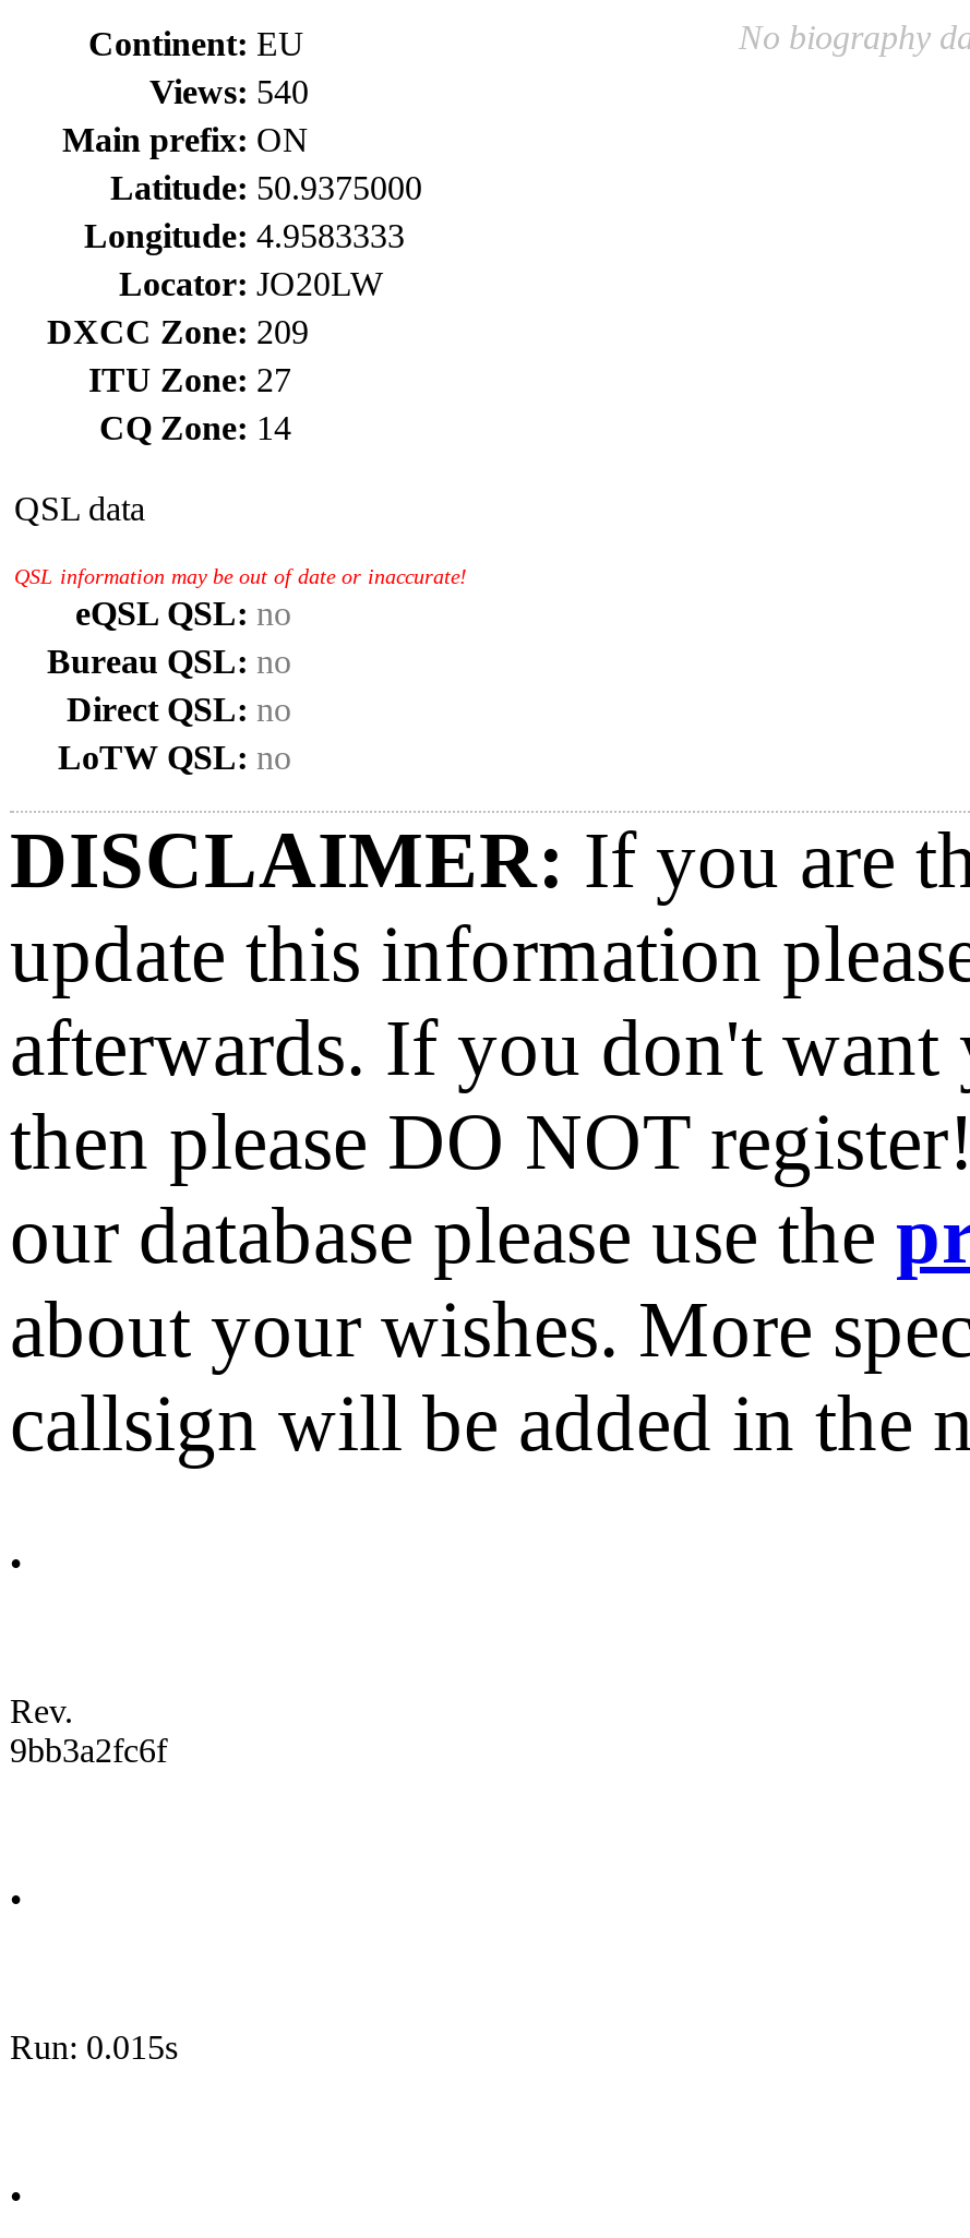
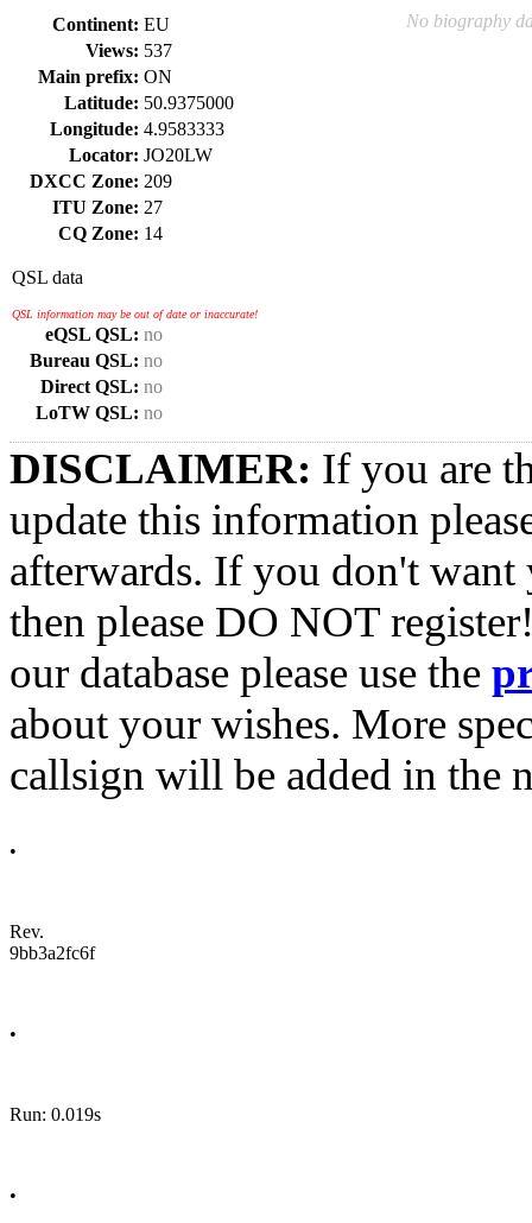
[149,73,309,110] Views: 540 -> [85,40,172,61] Views: 537
[10,2028,178,2066] Run: 0.015s -> [9,1104,101,1124] Run: 0.019s

